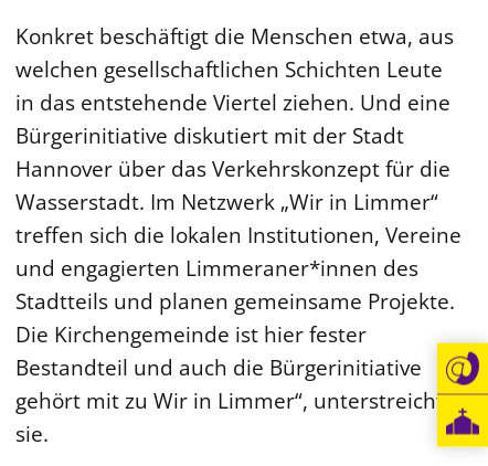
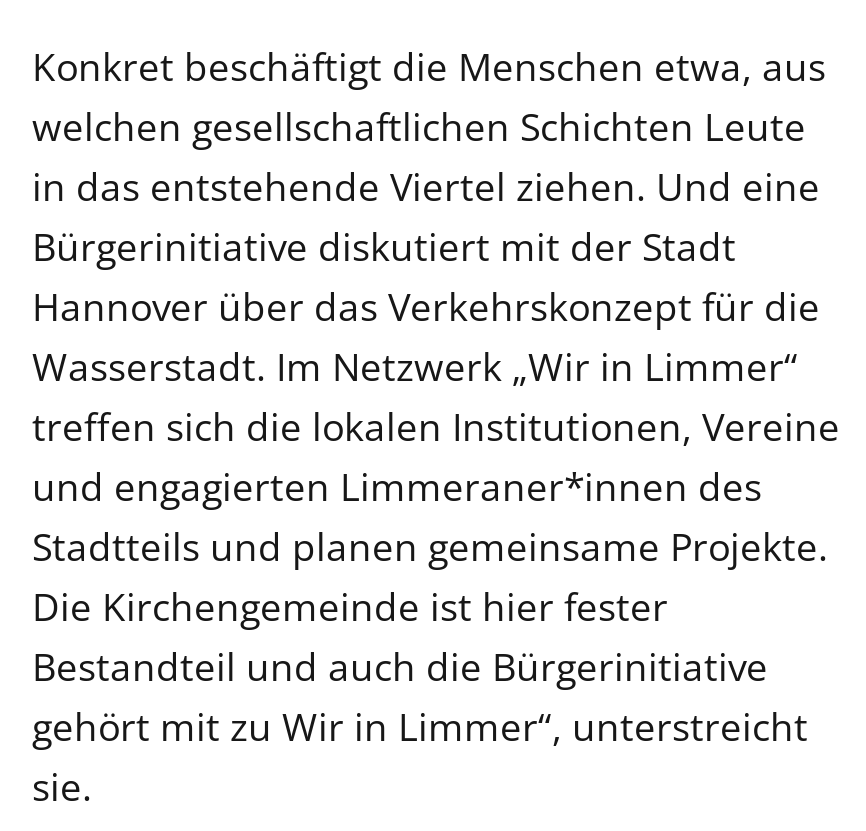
[435,341,485,449] [image] -> none

